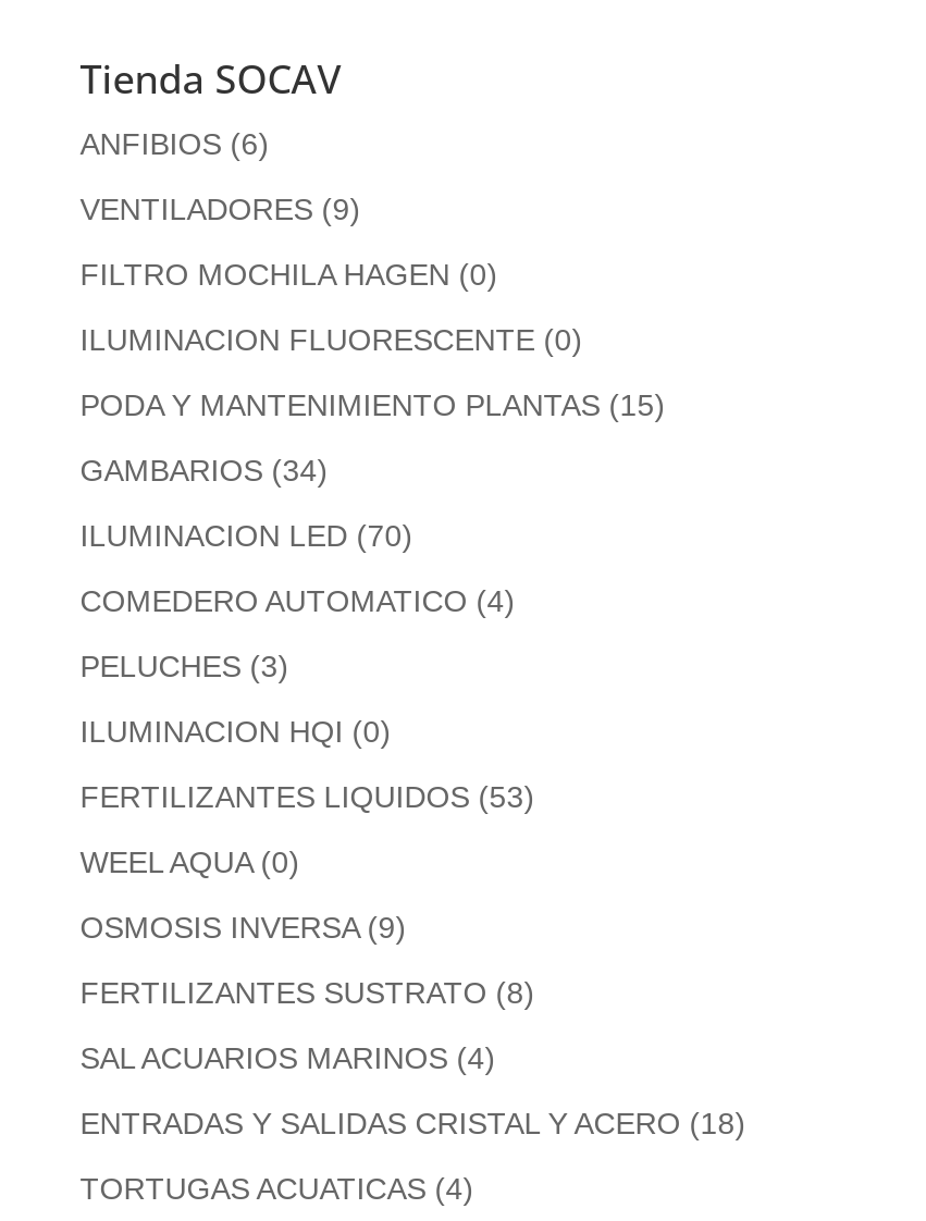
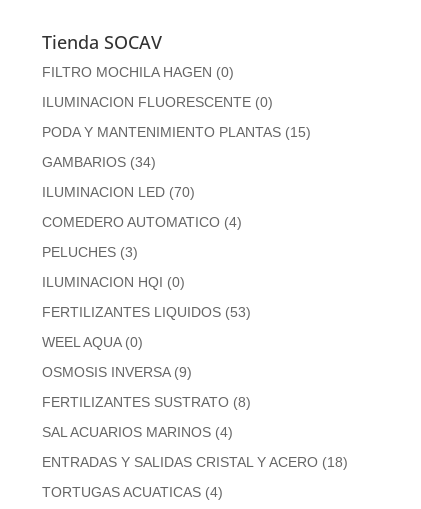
[80,125,361,225] ANFIBIOS (6) | VENTILADORES (9) -> none

